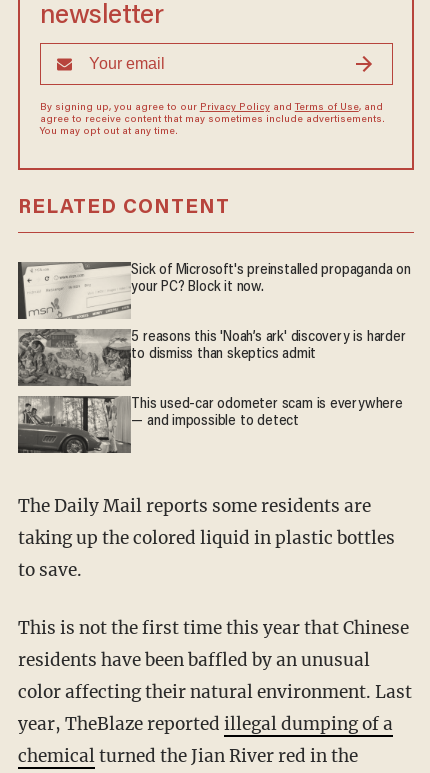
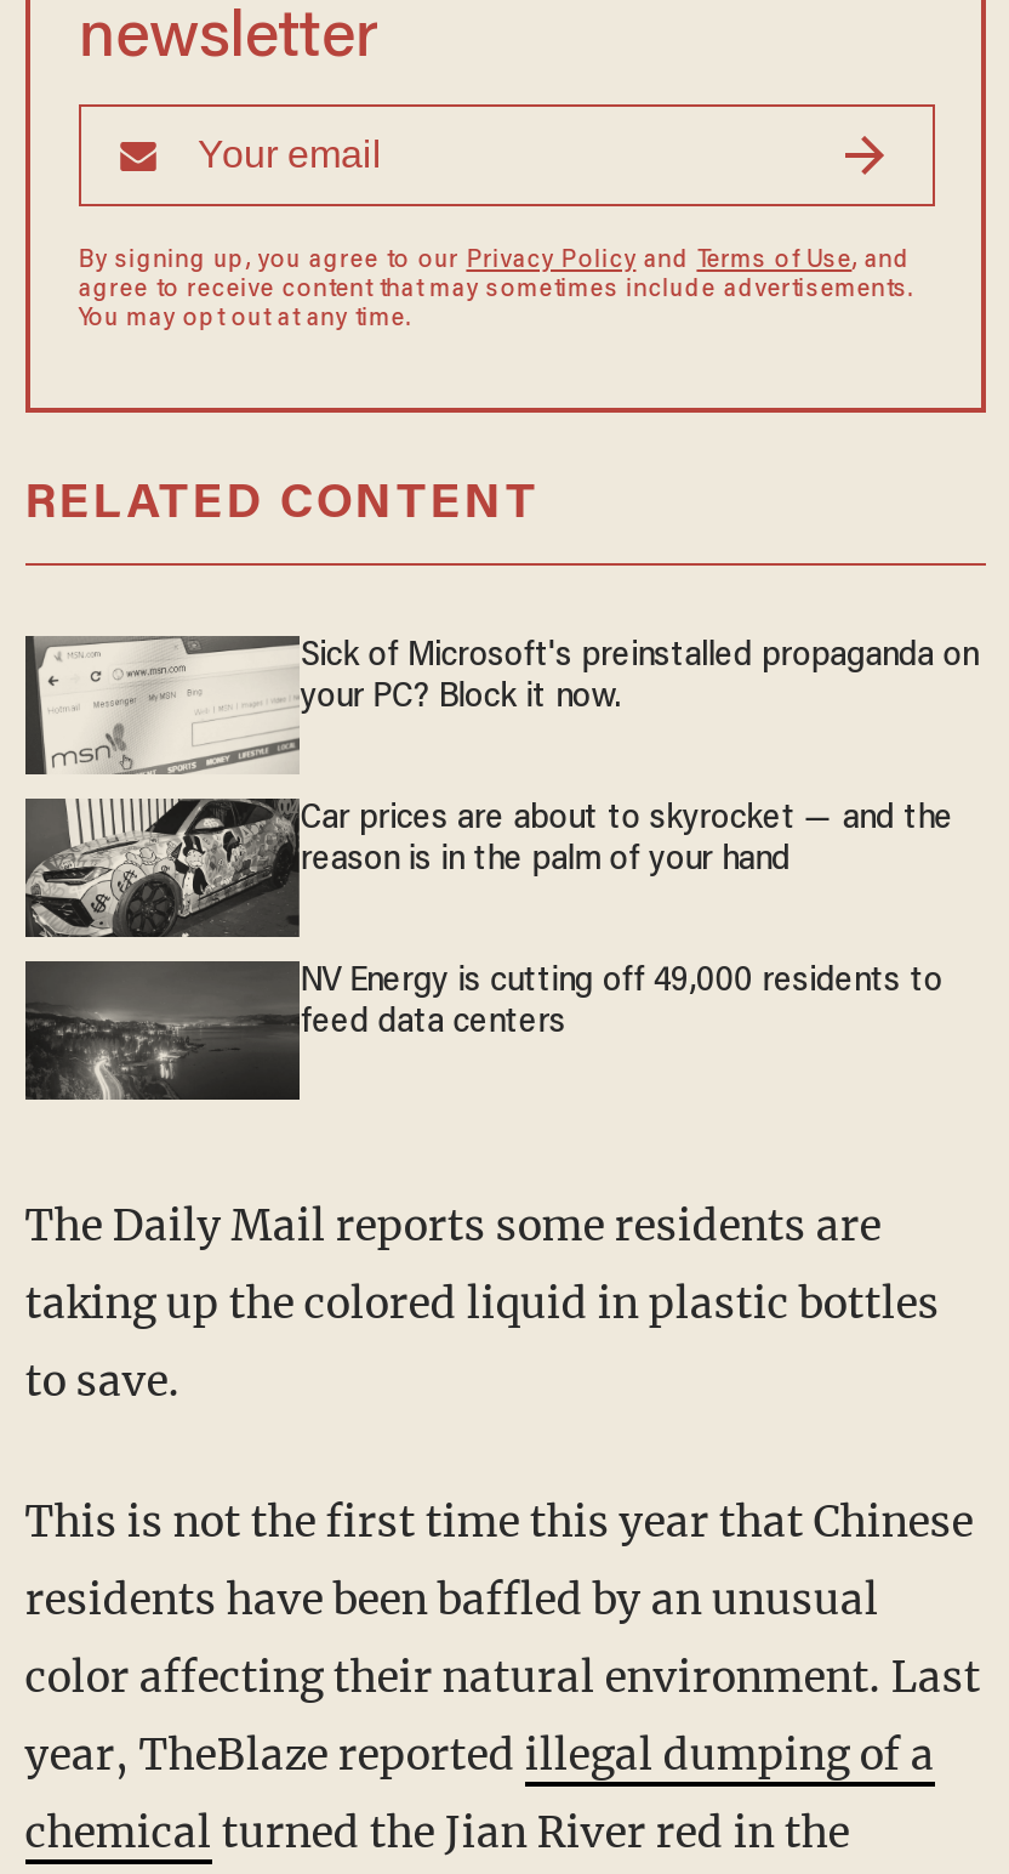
[17,329,406,387] [image] | 5 reasons this 'Noah’s ark' discovery is harder | to dismiss than skeptics admit -> [25,799,953,939] [image] | Car prices are about to skyrocket — and the | reason is in the palm of your hand
[17,396,403,454] [image] | This used-car odometer scam is everywhere | — and impossible to detect -> [23,961,943,1102] [image] | NV Energy is cutting off 49,000 residents to | feed data centers

